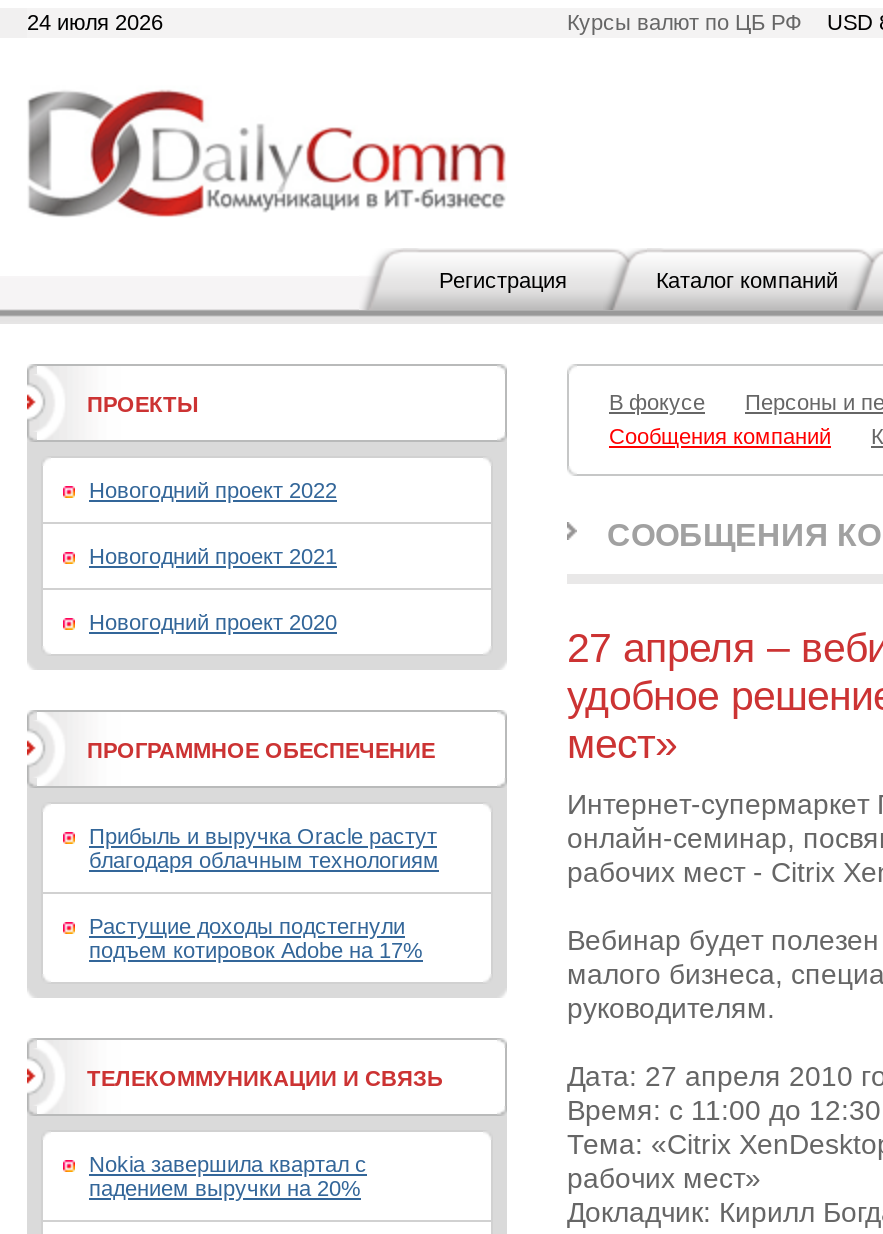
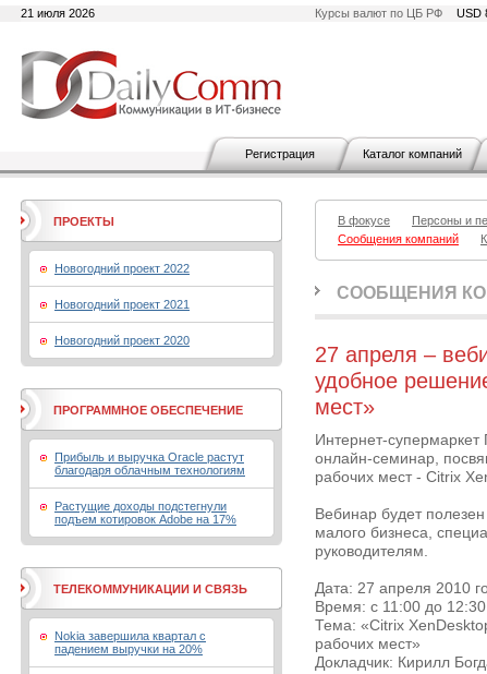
[27,10,163,34] 24 июля 2026 -> [21,7,95,20] 21 июля 2026

